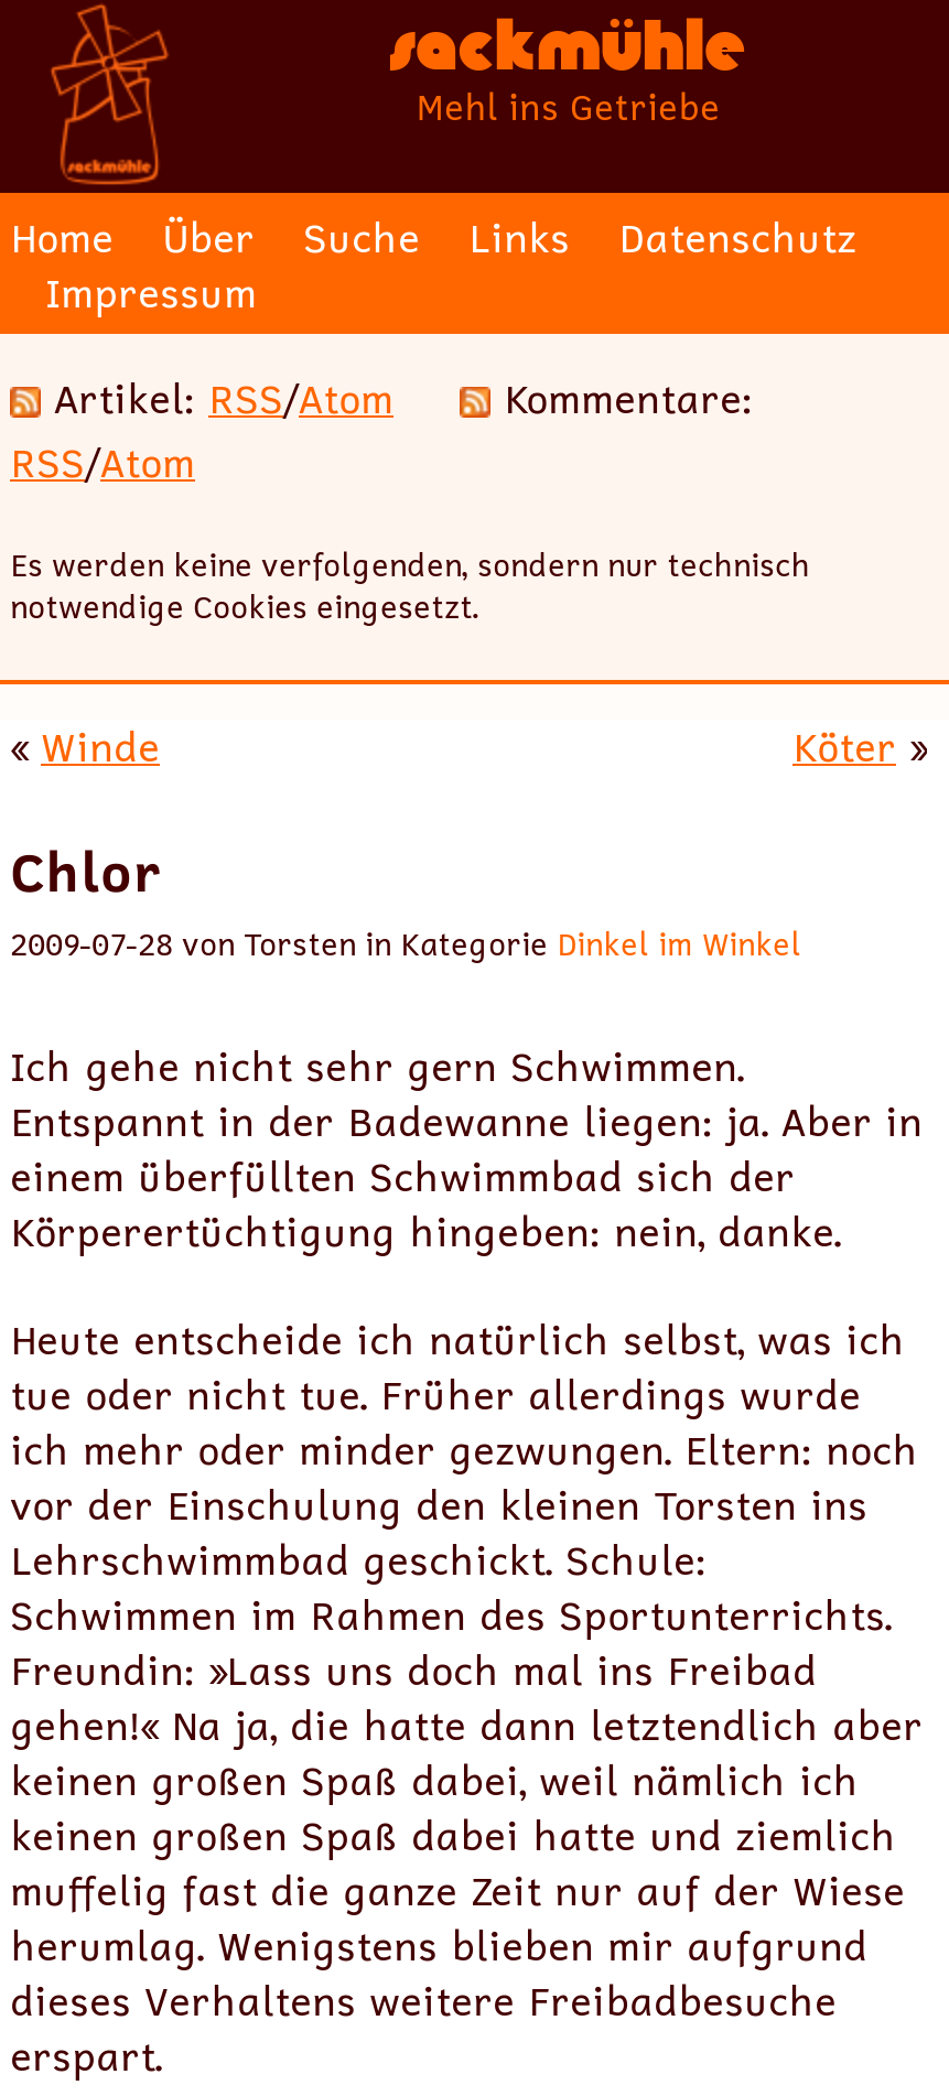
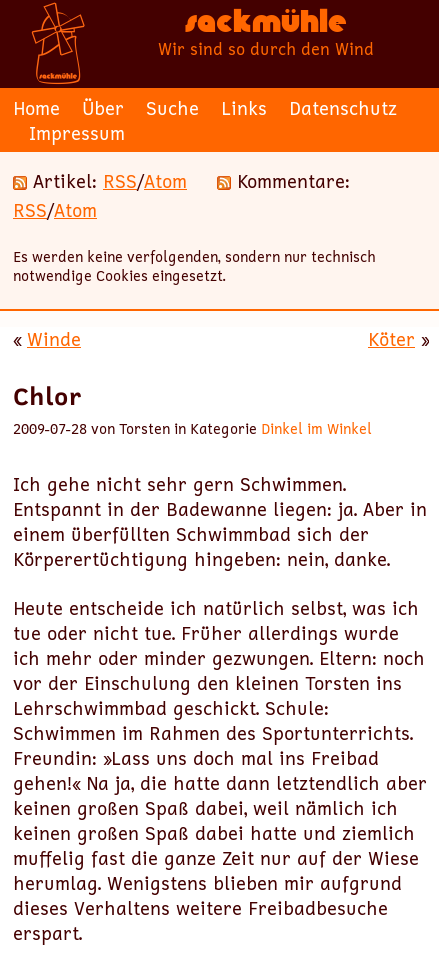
[416,80,720,131] Mehl ins Getriebe -> [158,37,374,60] Wir sind so durch den Wind

